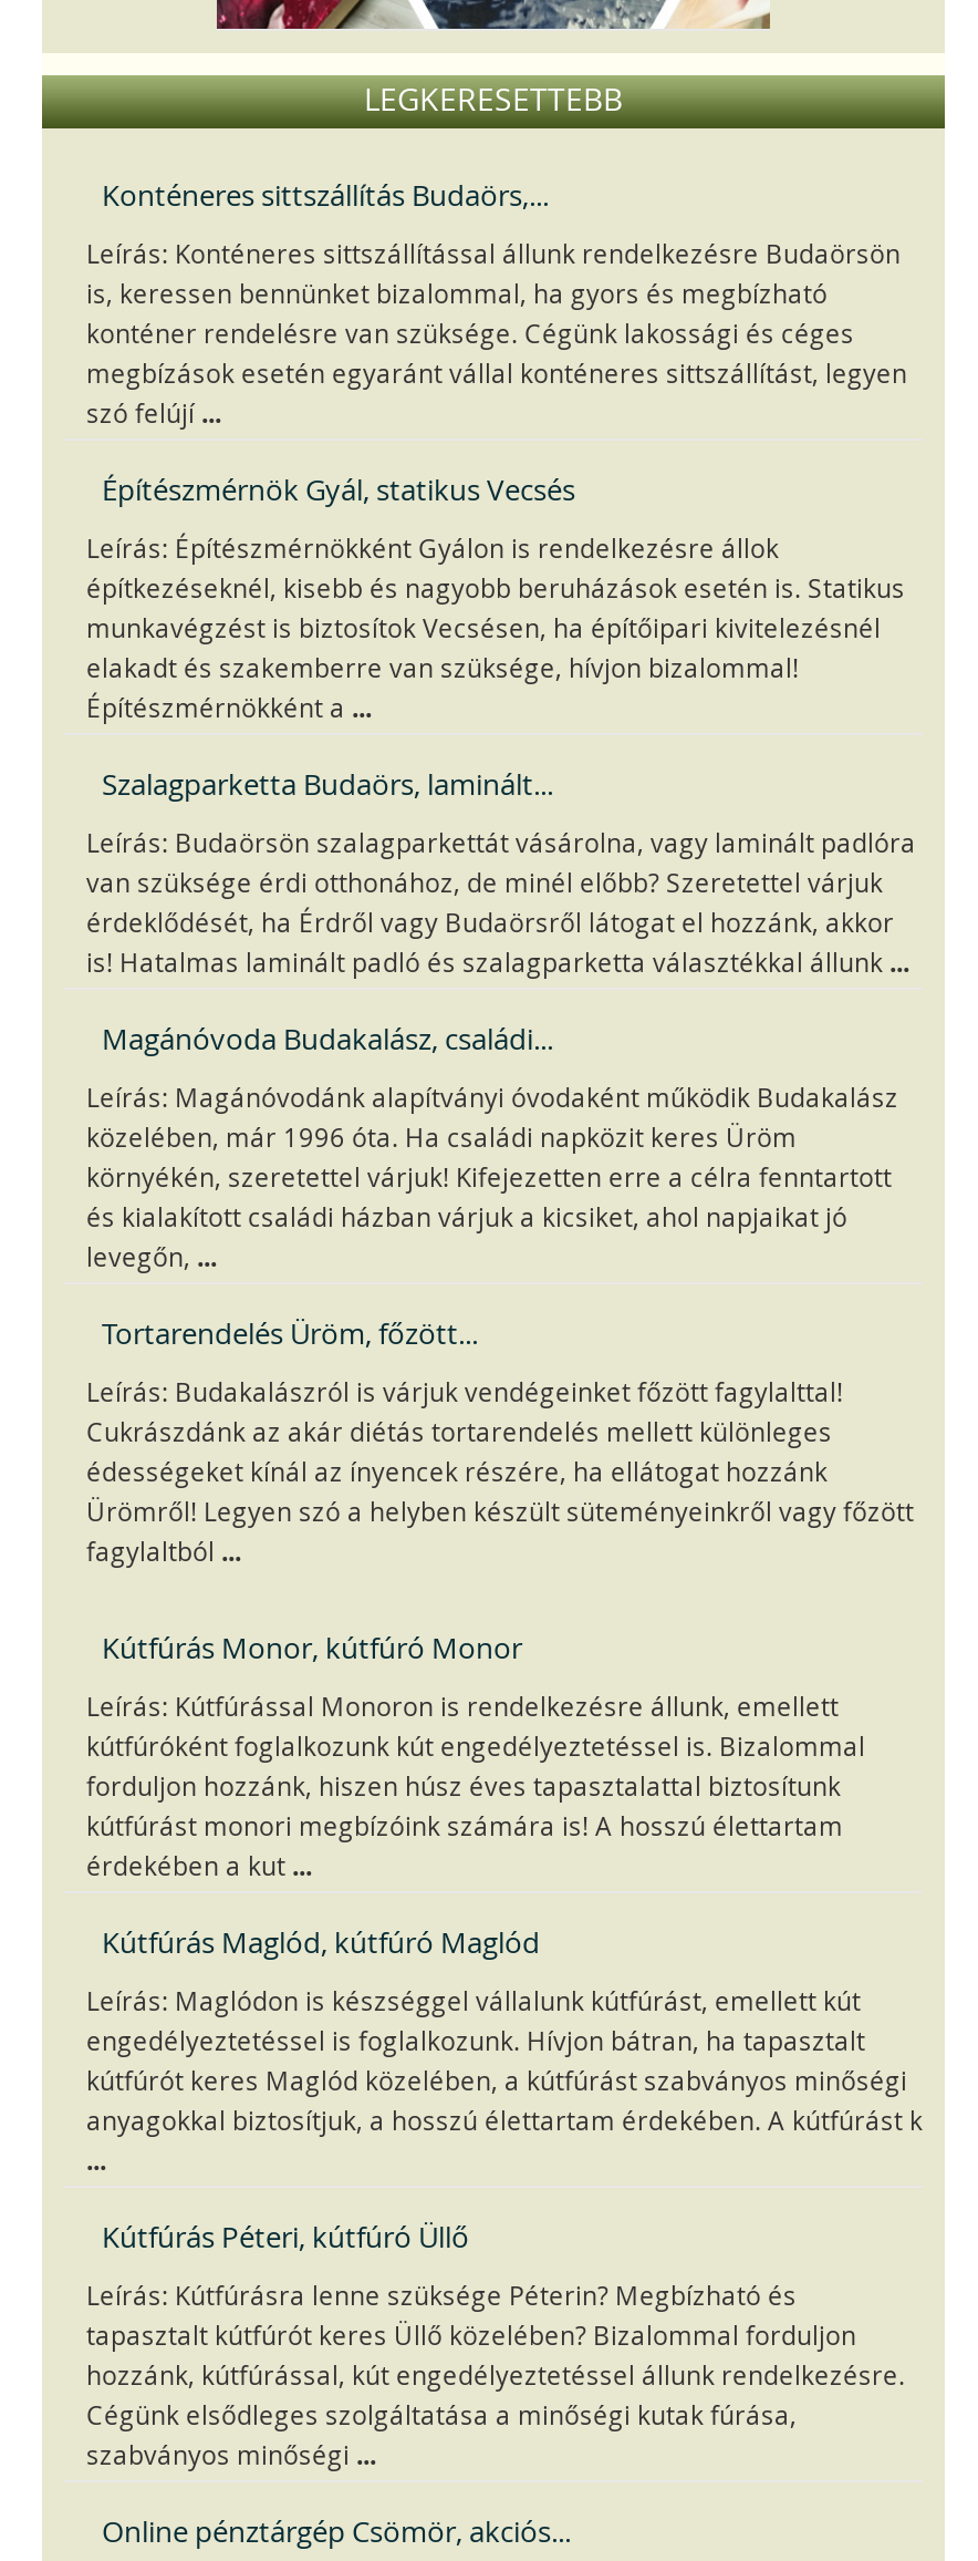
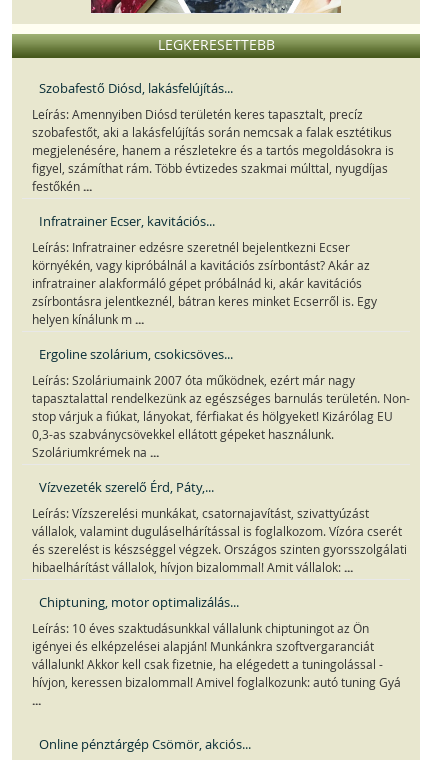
[86,174,923,2136] Konténeres sittszállítás Budaörs,... | Leírás: Konténeres sittszállítással állunk rendelkezésre Budaörsön | is, keressen bennünket bizalommal, ha gyors és megbízható | konténer rendelésre van szüksége. Cégünk lakossági és céges | megbízások esetén egyaránt vállal konténeres sittszállítást, legyen | szó felújí... | Építészmérnök Gyál, statikus Vecsés | Leírás: Építészmérnökként Gyálon is rendelkezésre állok | építkezéseknél, kisebb és nagyobb beruházások esetén is. Statikus | munkavégzést is biztosítok Vecsésen, ha építőipari kivitelezésnél | elakadt és szakemberre van szüksége, hívjon bizalommal! | Építészmérnökként a... | Szalagparketta Budaörs, laminált... | Leírás: Budaörsön szalagparkettát vásárolna, vagy laminált padlóra | van szüksége érdi otthonához, de minél előbb? Szeretettel várjuk | érdeklődését, ha Érdről vagy Budaörsről látogat el hozzánk, akkor | is! Hatalmas laminált padló és szalagparketta választékkal állunk... | Magánóvoda Budakalász, családi... | Leírás: Magánóvodánk alapítványi óvodaként működik Budakalász | közelében, már 1996 óta. Ha családi napközit keres Üröm | környékén, szeretettel várjuk! Kifejezetten erre a célra fenntartott | és kialakított családi házban várjuk a kicsiket, ahol napjaikat jó | levegőn,... | Tortarendelés Üröm, főzött... | Leírás: Budakalászról is várjuk vendégeinket főzött fagylalttal! | Cukrászdánk az akár diétás tortarendelés mellett különleges | édességeket kínál az ínyencek részére, ha ellátogat hozzánk | Ürömről! Legyen szó a helyben készült süteményeinkről vagy főzött | fagylaltból... | Kútfúrás Monor, kútfúró Monor | Leírás: Kútfúrással Monoron is rendelkezésre állunk, emellett | kútfúróként foglalkozunk kút engedélyeztetéssel is. Bizalommal | forduljon hozzánk, hiszen húsz éves tapasztalattal biztosítunk | kútfúrást monori megbízóink számára is! A hosszú élettartam | érdekében a kut... | Kútfúrás Maglód, kútfúró Maglód | Leírás: Maglódon is készséggel vállalunk kútfúrást, emellett kút | engedélyeztetéssel is foglalkozunk. Hívjon bátran, ha tapasztalt | kútfúrót keres Maglód közelében, a kútfúrást szabványos minőségi | anyagokkal biztosítjuk, a hosszú élettartam érdekében. A kútfúrást k -> [32,79,410,690] Szobafestő Diósd, lakásfelújítás... | Leírás: Amennyiben Diósd területén keres tapasztalt, precíz | szobafestőt, aki a lakásfelújítás során nemcsak a falak esztétikus | megjelenésére, hanem a részletekre és a tartós megoldásokra is | figyel, számíthat rám. Több évtizedes szakmai múlttal, nyugdíjas | festőkén... | Infratrainer Ecser, kavitációs... | Leírás: Infratrainer edzésre szeretnél bejelentkezni Ecser | környékén, vagy kipróbálnál a kavitációs zsírbontást? Akár az | infratrainer alakformáló gépet próbálnád ki, akár kavitációs | zsírbontásra jelentkeznél, bátran keres minket Ecserről is. Egy | helyen kínálunk m... | Ergoline szolárium, csokicsöves... | Leírás: Szoláriumaink 2007 óta működnek, ezért már nagy | tapasztalattal rendelkezünk az egészséges barnulás területén. Non- | stop várjuk a fiúkat, lányokat, férfiakat és hölgyeket! Kizárólag EU | 0,3-as szabványcsövekkel ellátott gépeket használunk. | Szoláriumkrémek na... | Vízvezeték szerelő Érd, Páty,... | Leírás: Vízszerelési munkákat, csatornajavítást, szivattyúzást | vállalok, valamint duguláselhárítással is foglalkozom. Vízóra cserét | és szerelést is készséggel végzek. Országos szinten gyorsszolgálati | hibaelhárítást vállalok, hívjon bizalommal! Amit vállalok:... | Chiptuning, motor optimalizálás... | Leírás: 10 éves szaktudásunkkal vállalunk chiptuningot az Ön | igényei és elképzelései alapján! Munkánkra szoftvergaranciát | vállalunk! Akkor kell csak fizetnie, ha elégedett a tuningolással - | hívjon, keressen bizalommal! Amivel foglalkozunk: autó tuning Gyá
[86,2216,905,2473] Kútfúrás Péteri, kútfúró Üllő | Leírás: Kútfúrásra lenne szüksége Péterin? Megbízható és | tapasztalt kútfúrót keres Üllő közelében? Bizalommal forduljon | hozzánk, kútfúrással, kút engedélyeztetéssel állunk rendelkezésre. | Cégünk elsődleges szolgáltatása a minőségi kutak fúrása, | szabványos minőségi... -> none

